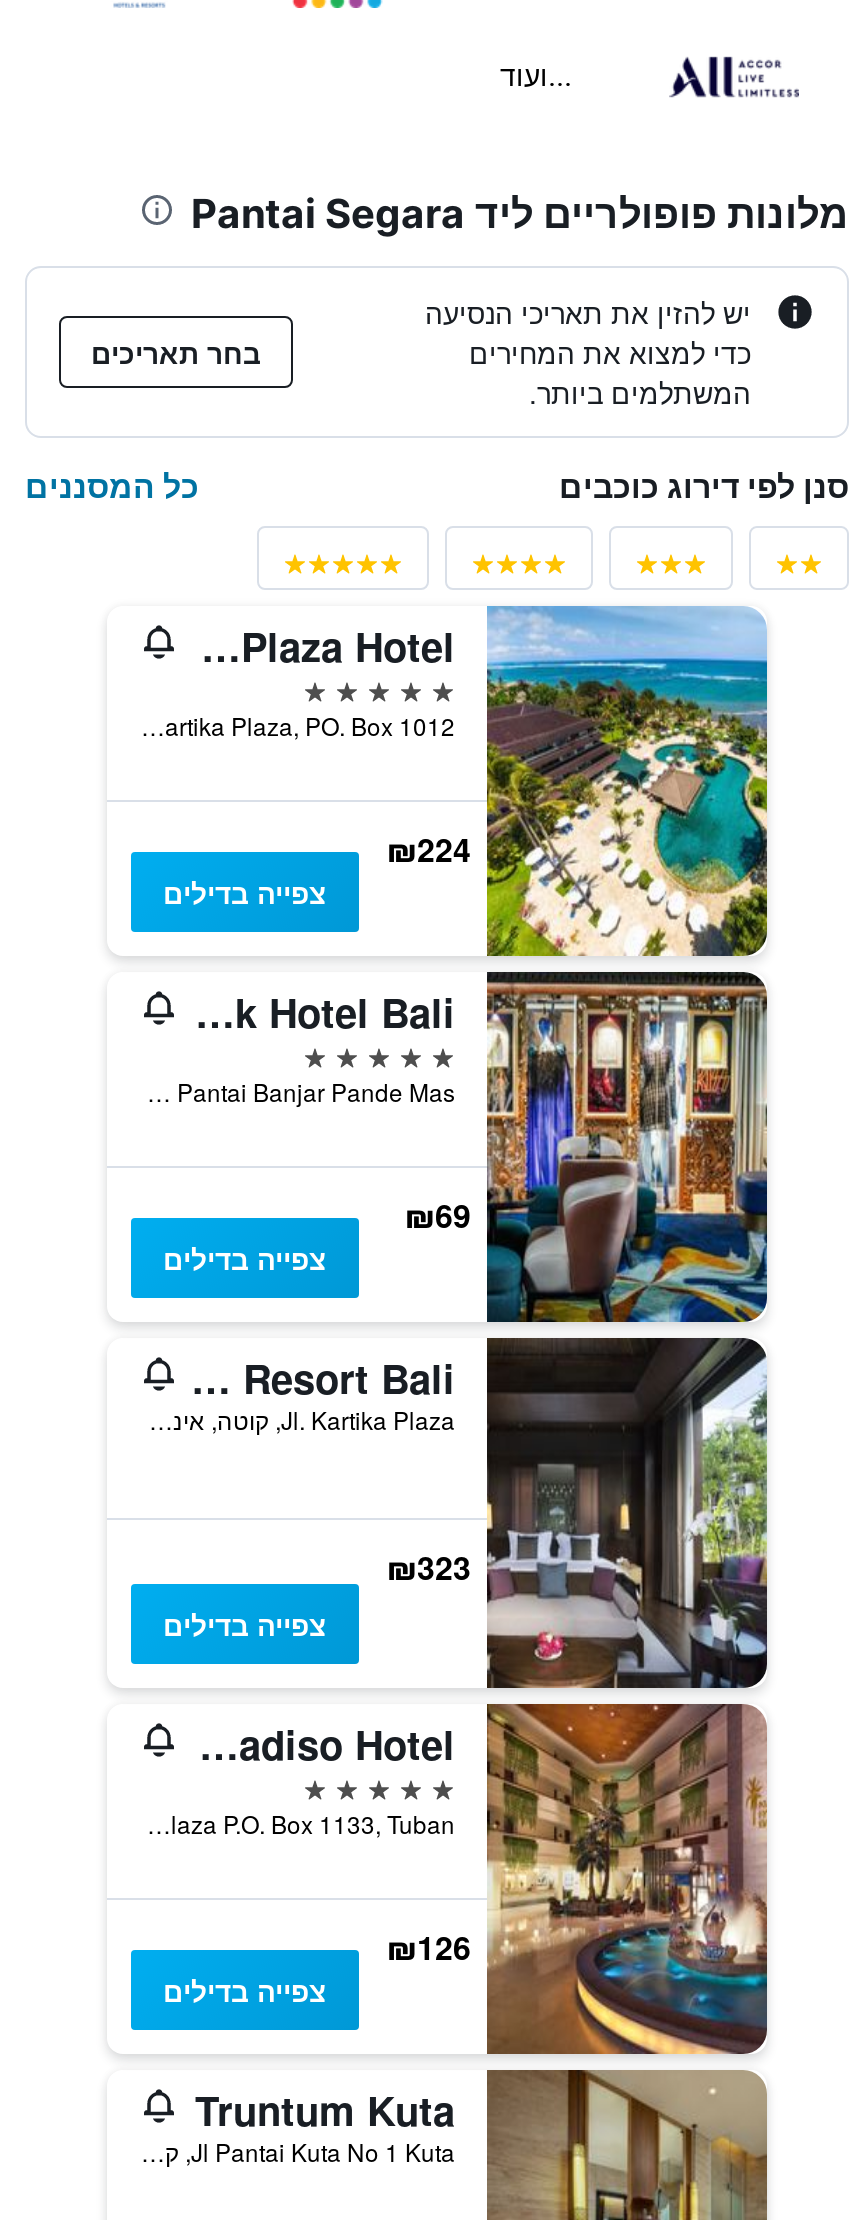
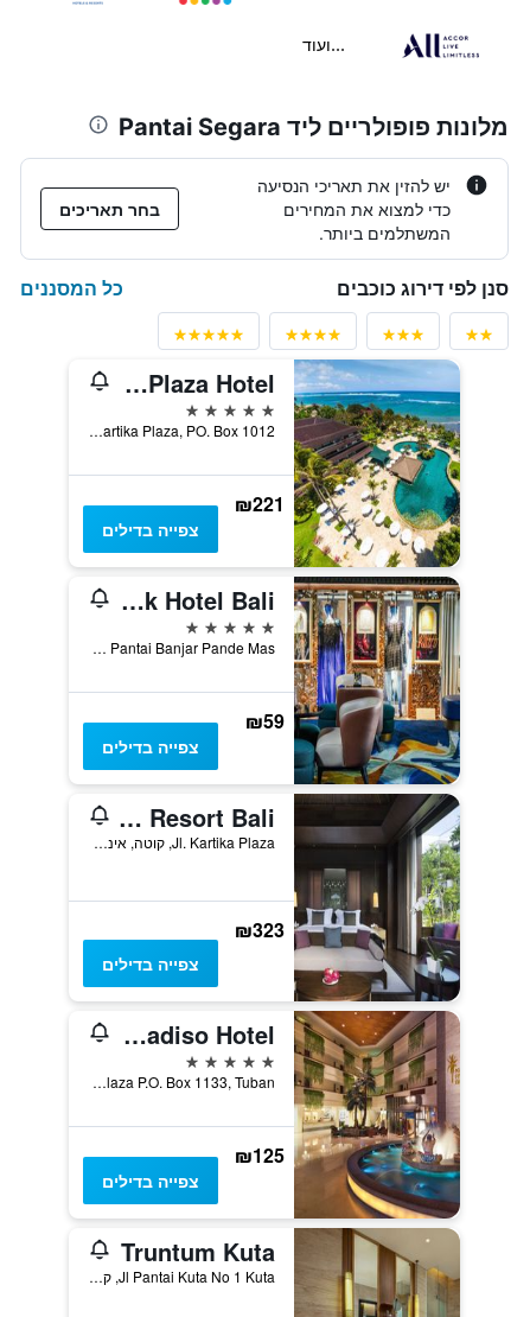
[387,825,471,871] ₪224 -> [235,489,285,517] ₪221
[405,1191,471,1237] ₪69 -> [245,707,285,734] ₪59
[387,1923,471,1969] ₪126 -> [235,1141,285,1168] ₪125

